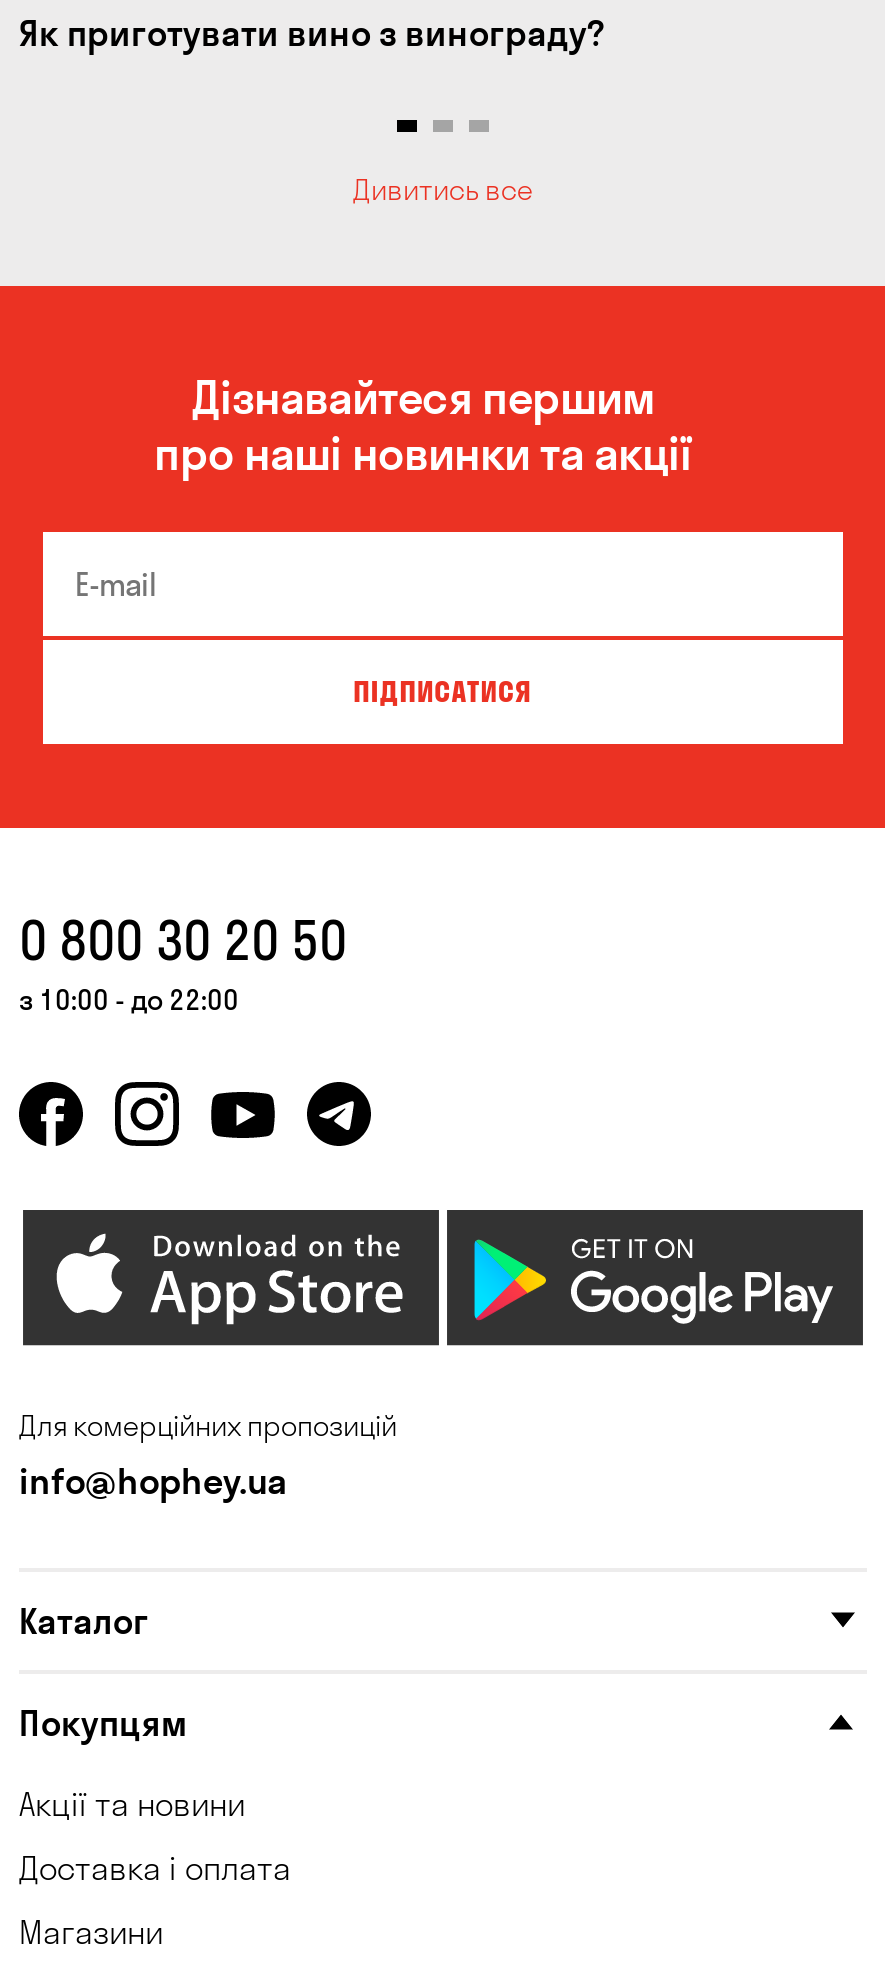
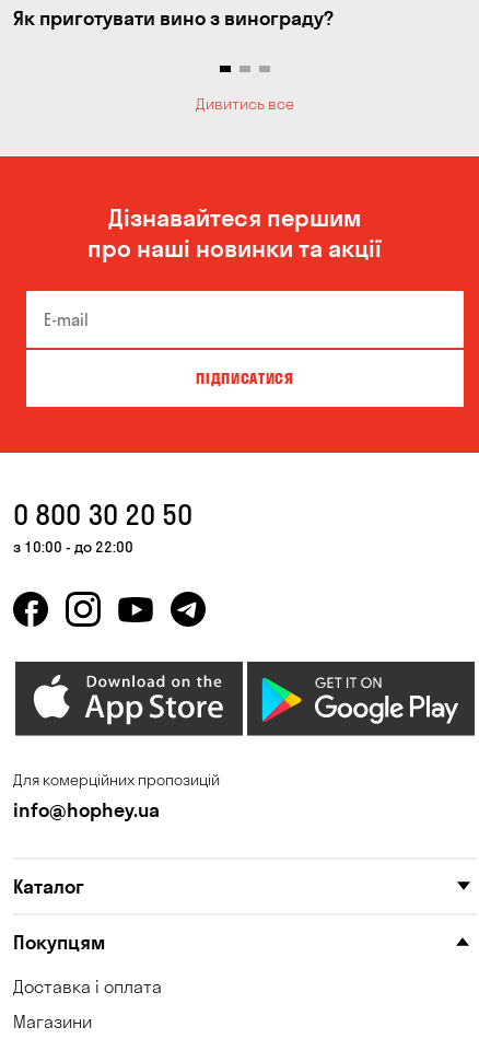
[19,1783,245,1823] Акції та новини -> none

